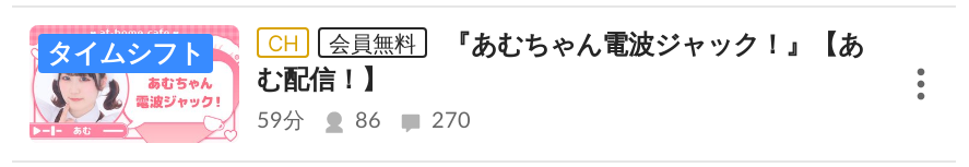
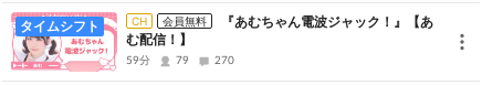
[355,111,381,133] 86 -> [176,55,189,66] 79

